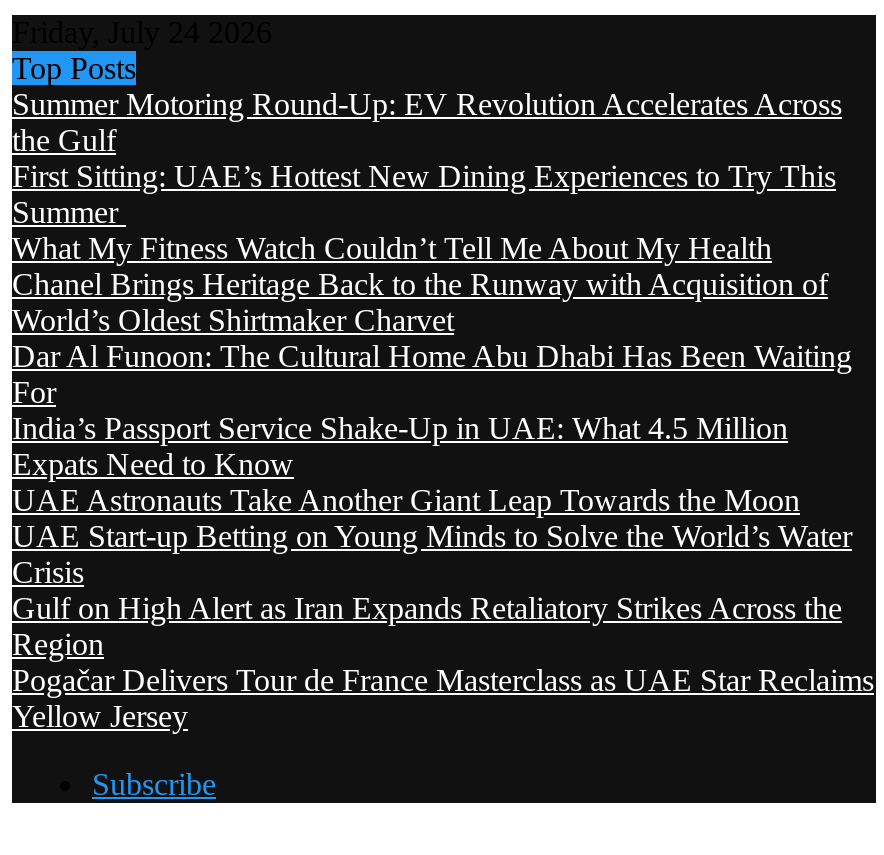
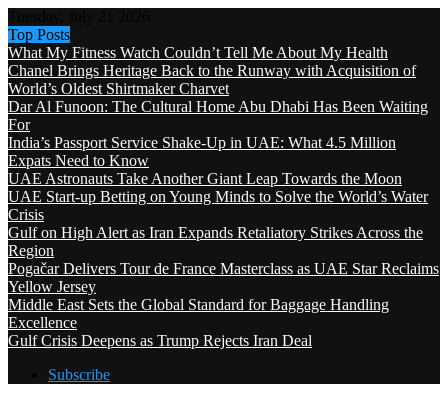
[12,15,272,49] Friday, July 24 2026 -> [8,8,150,25] Tuesday, July 21 2026
[12,87,842,229] Summer Motoring Round-Up: EV Revolution Accelerates Across | the Gulf | First Sitting: UAE’s Hottest New Dining Experiences to Try This | Summer -> none
moved [12,231,874,733] -> [8,44,439,295]: What My Fitness Watch Couldn’t Tell Me About My Health | Chanel Brings Heritage Back to the Runway with Acquisition of | World’s Oldest Shirtmaker Charvet | ... | Pogačar Delivers Tour de France Masterclass as UAE Star Reclaims | Yellow Jersey
none -> [8,296,389,349] Middle East Sets the Global Standard for Baggage Handling | Excellence | Gulf Crisis Deepens as Trump Rejects Iran Deal

